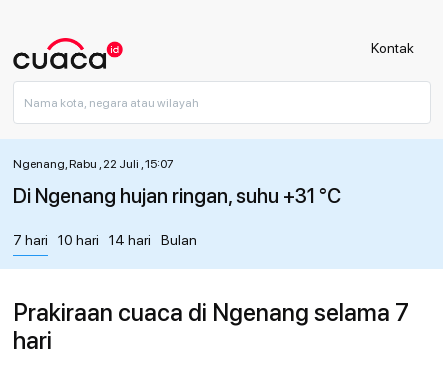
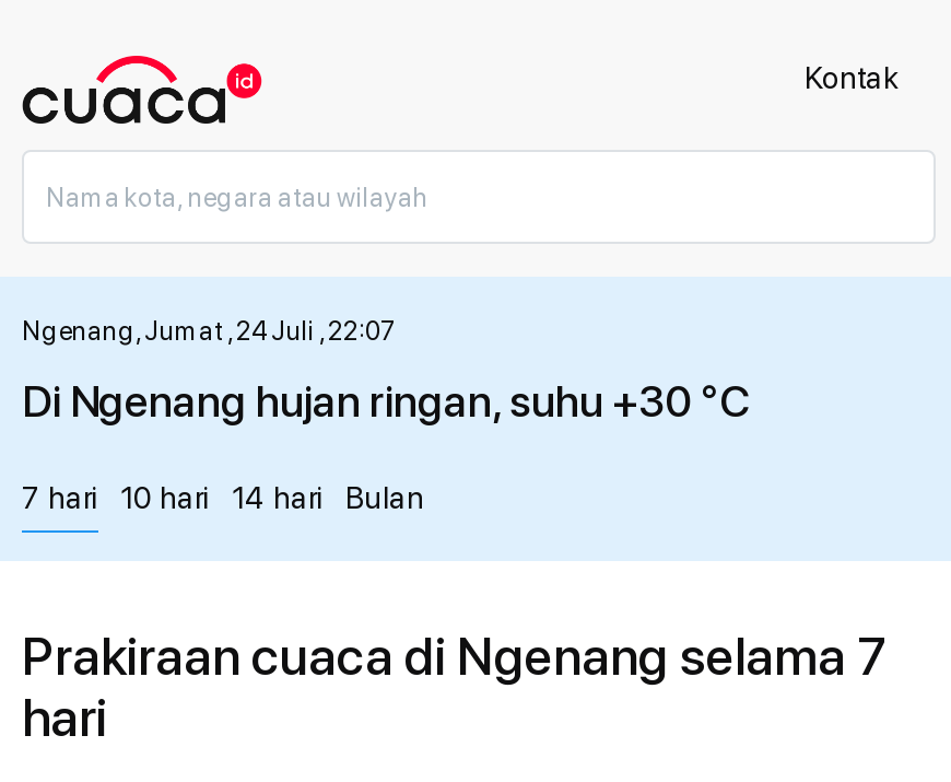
[13,157,174,171] Ngenang, Rabu , 22 Juli , 15:07 -> [22,316,396,347] Ngenang, Jumat , 24 Juli , 22:07
[13,184,341,208] Di Ngenang hujan ringan, suhu +31 °C -> [22,375,750,428] Di Ngenang hujan ringan, suhu +30 °C

